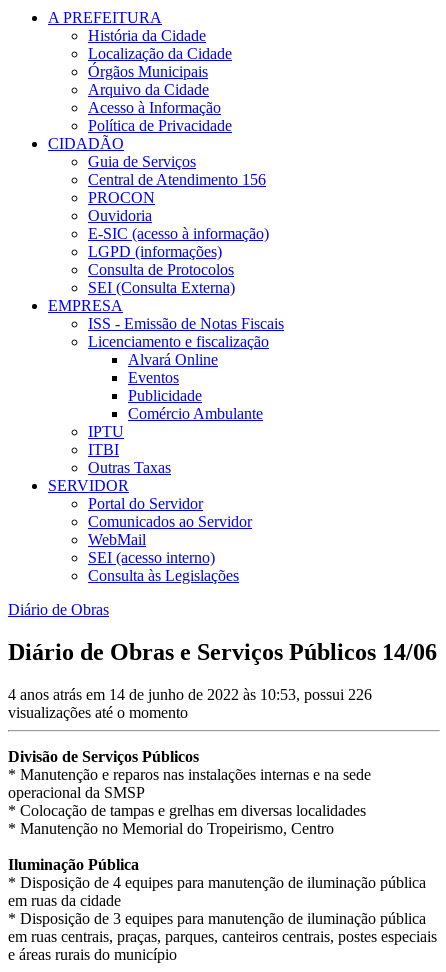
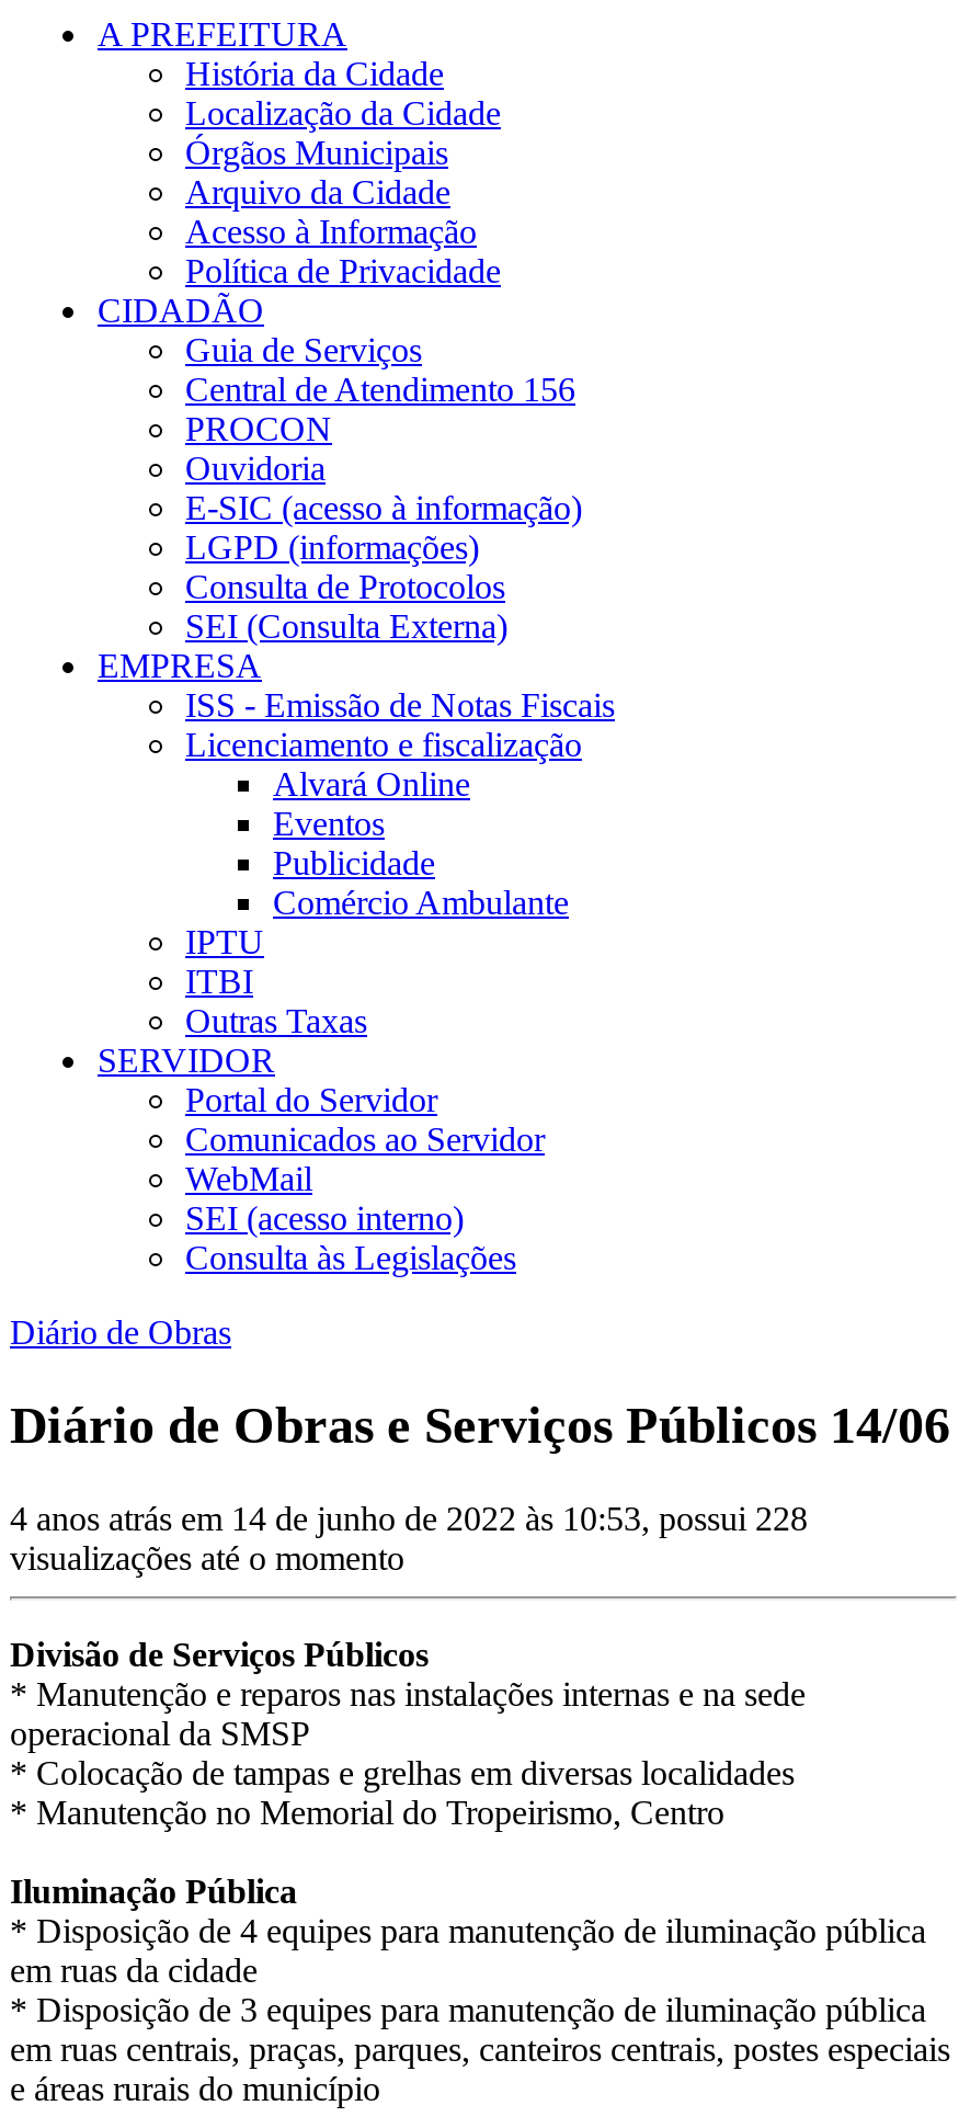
[8,686,372,703] 4 anos atrás em 14 de junho de 2022 às 10:53, possui 226 -> [10,1500,808,1537] 4 anos atrás em 14 de junho de 2022 às 10:53, possui 228

